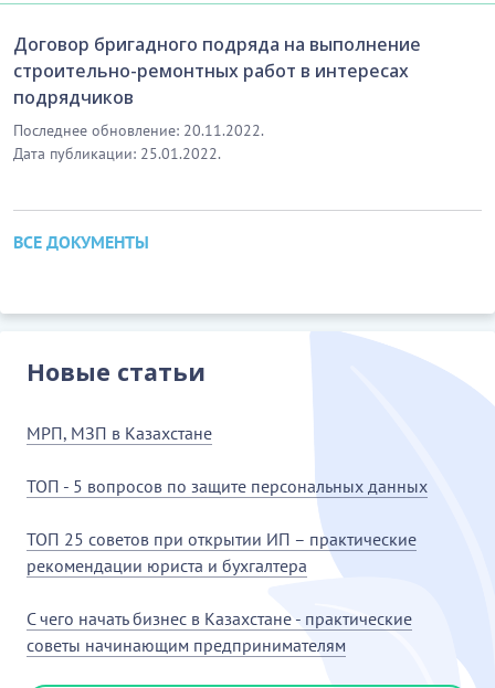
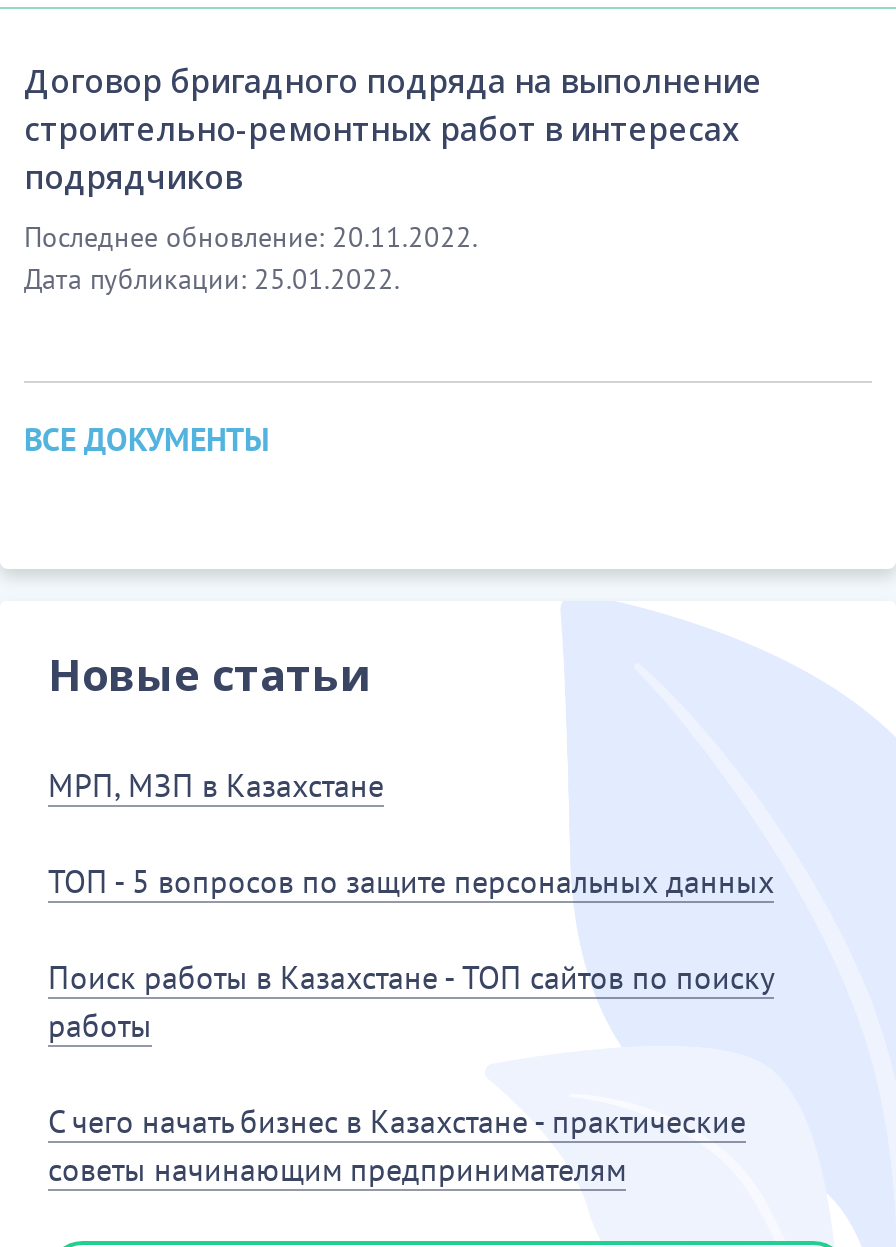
[27,528,417,577] ТОП 25 советов при открытии ИП – практические | рекомендации юриста и бухгалтера -> [48,958,774,1046] Поиск работы в Казахстане - ТОП сайтов по поиску | работы

